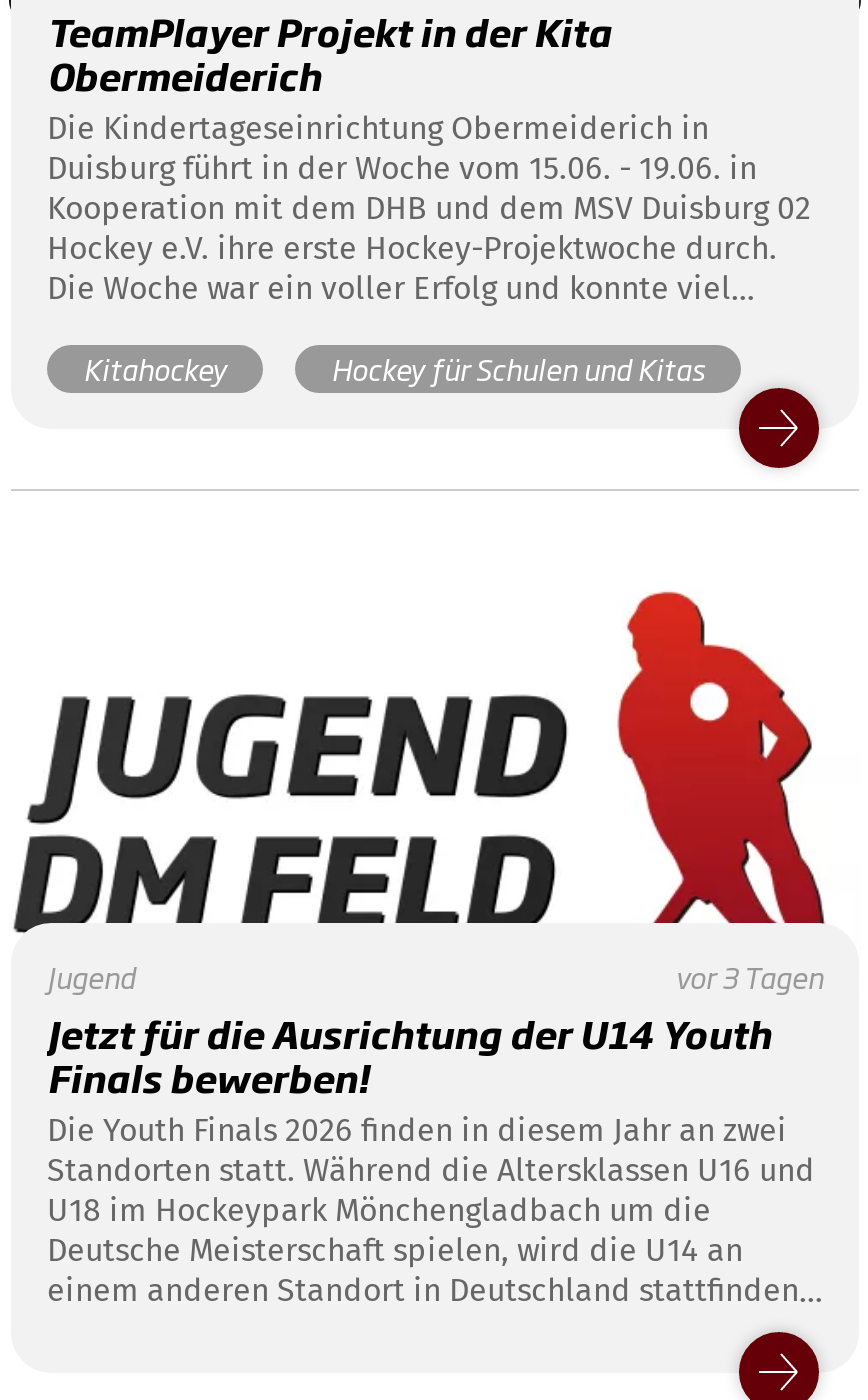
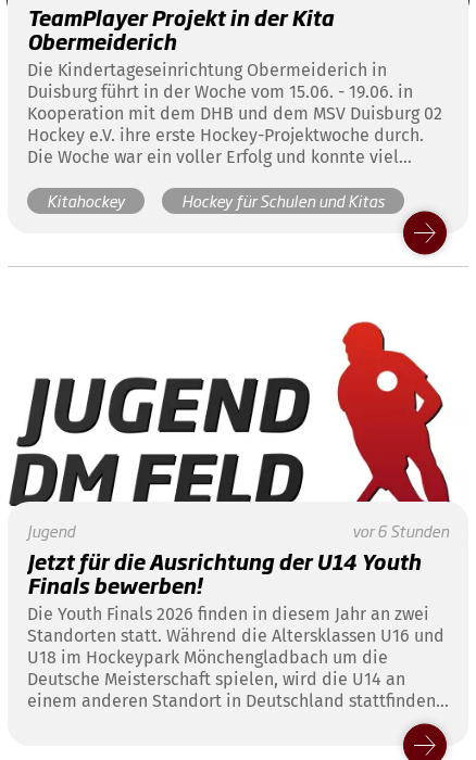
[675,956,823,998] vor 3 Tagen -> [352,519,449,542] vor 6 Stunden

